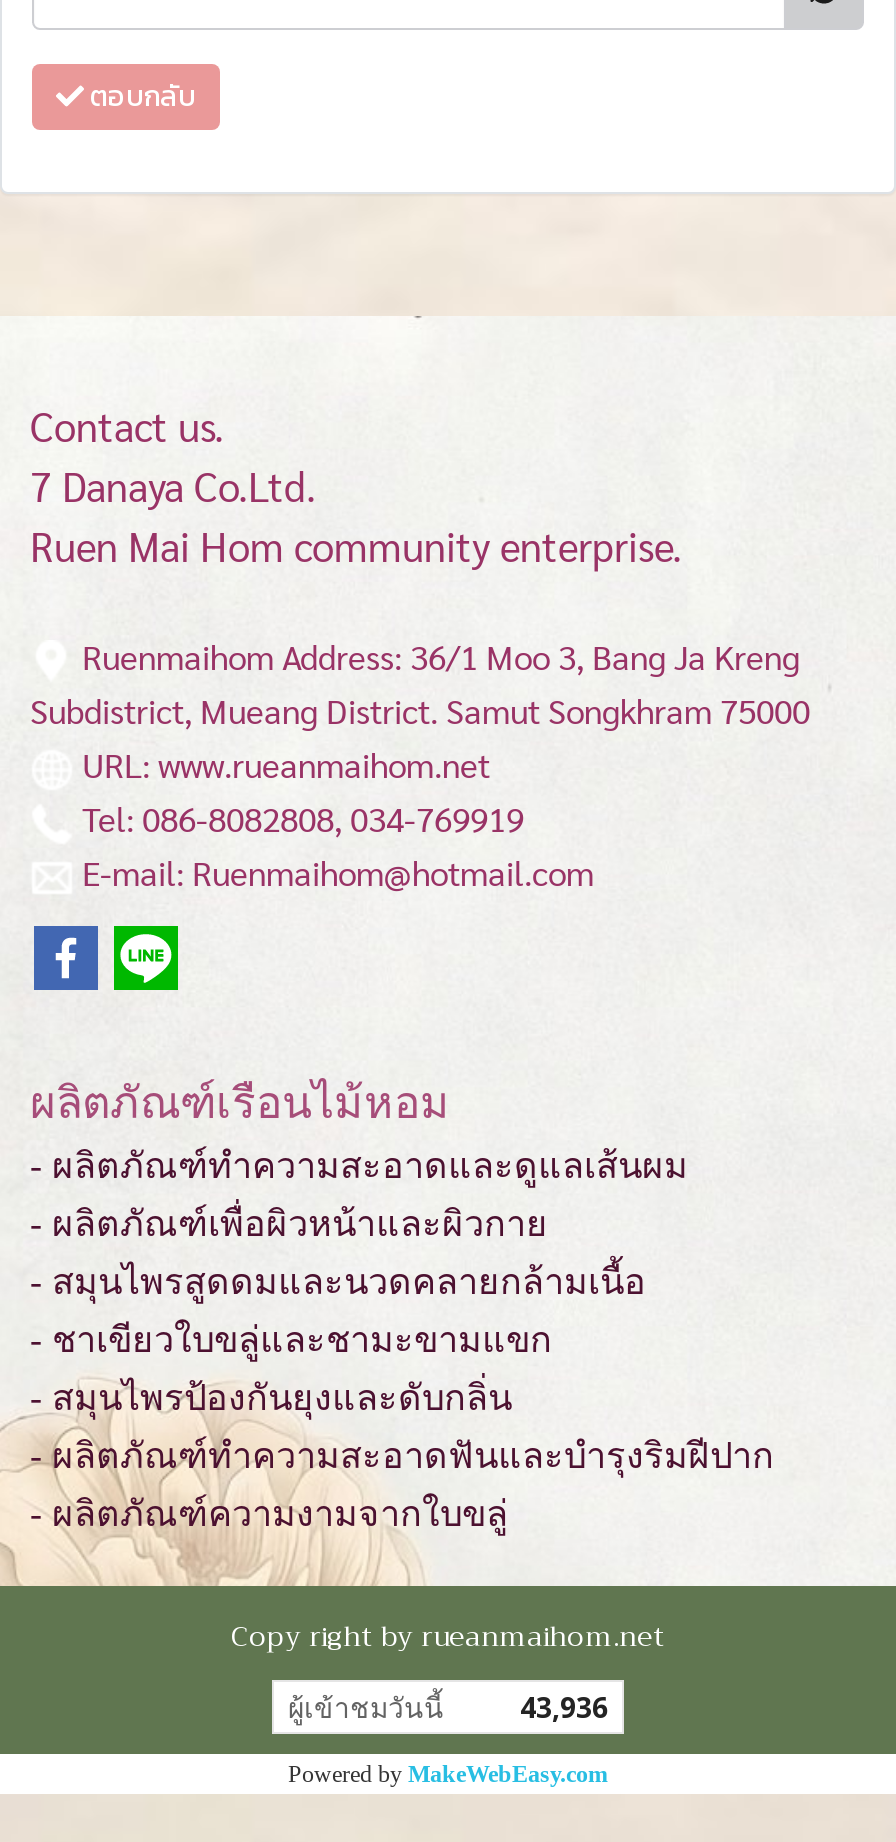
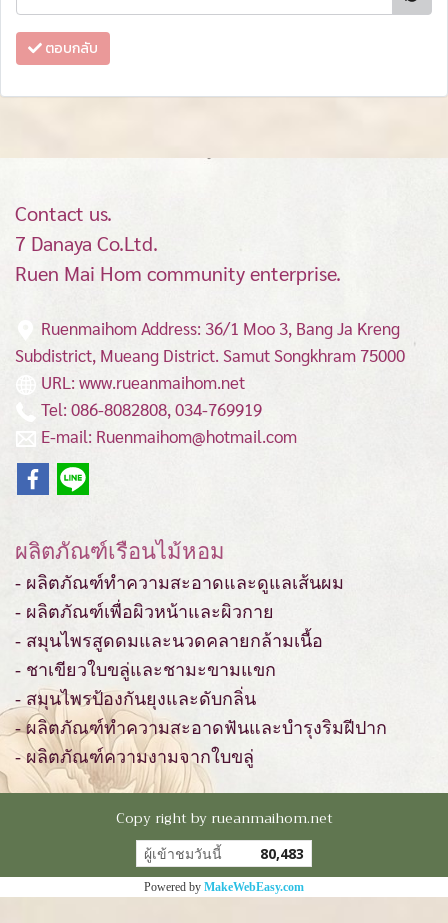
[288,1687,608,1725] ผู้เข้าชมวันนี้ 43,936 -> [144,843,304,862] ผู้เข้าชมวันนี้ 80,483

